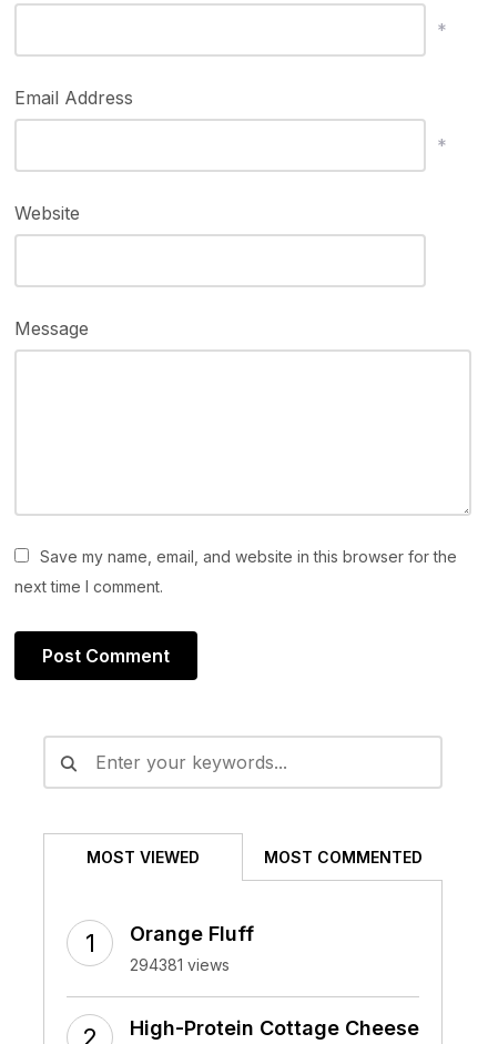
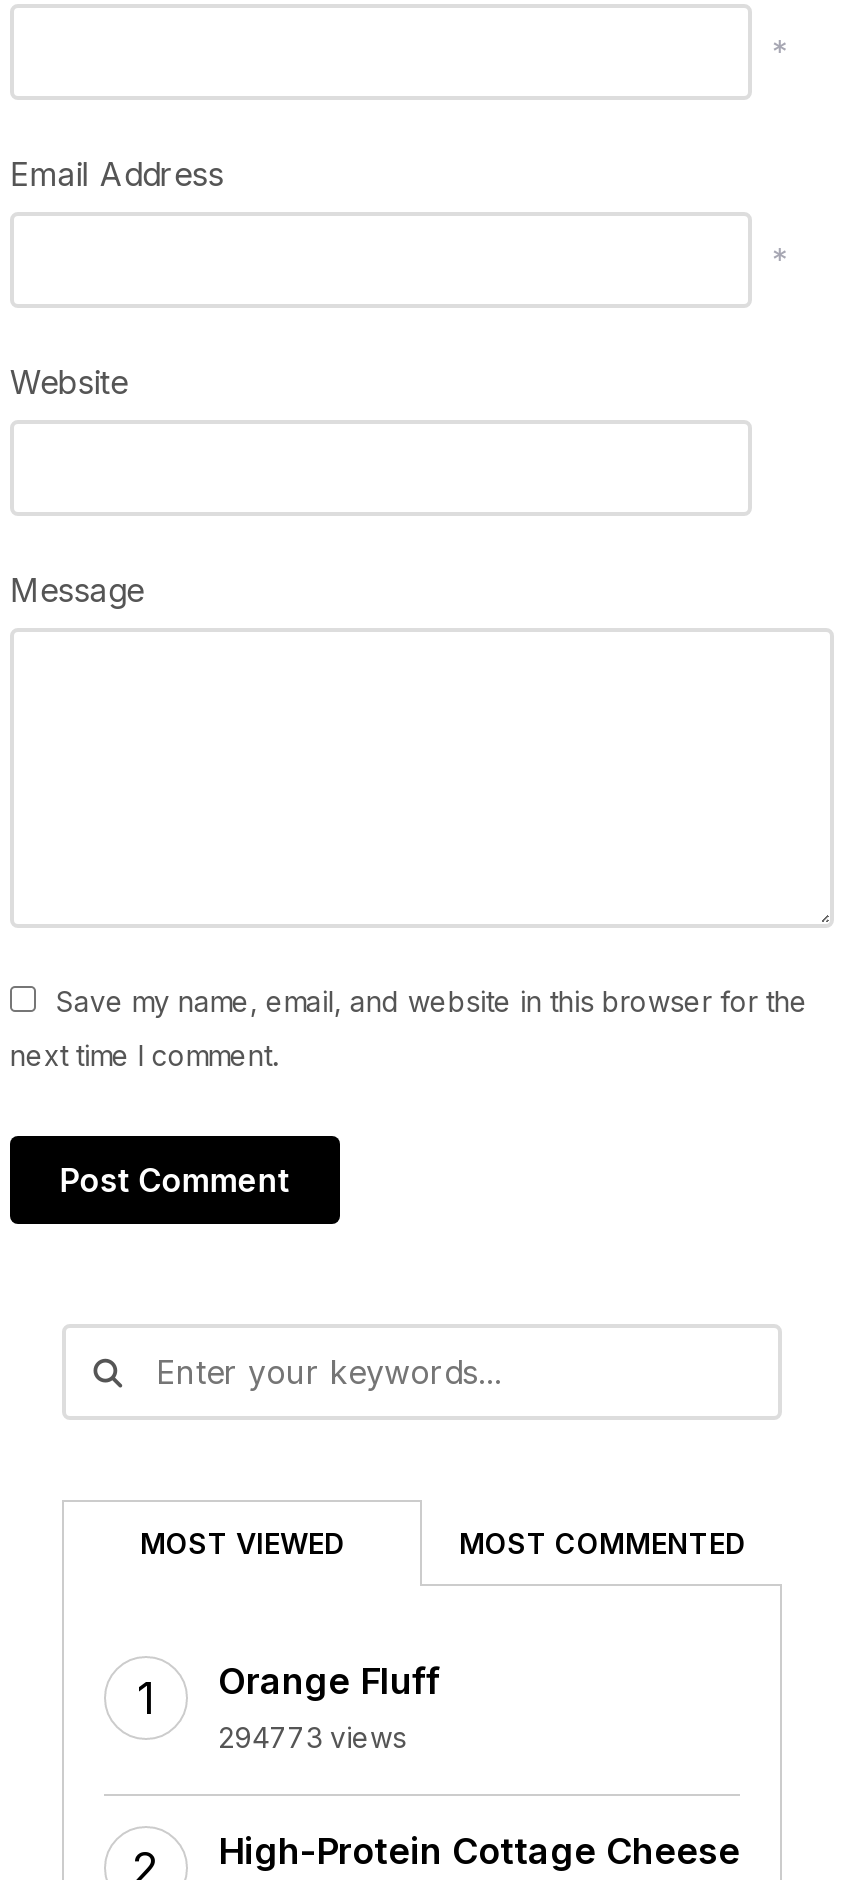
[130,955,230,974] 294381 views -> [218,1719,406,1753] 294773 views

